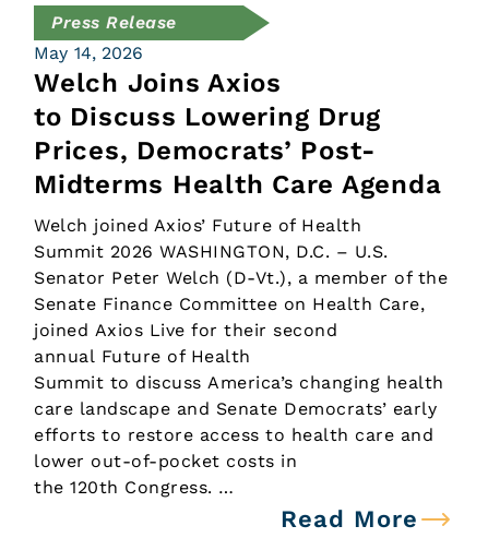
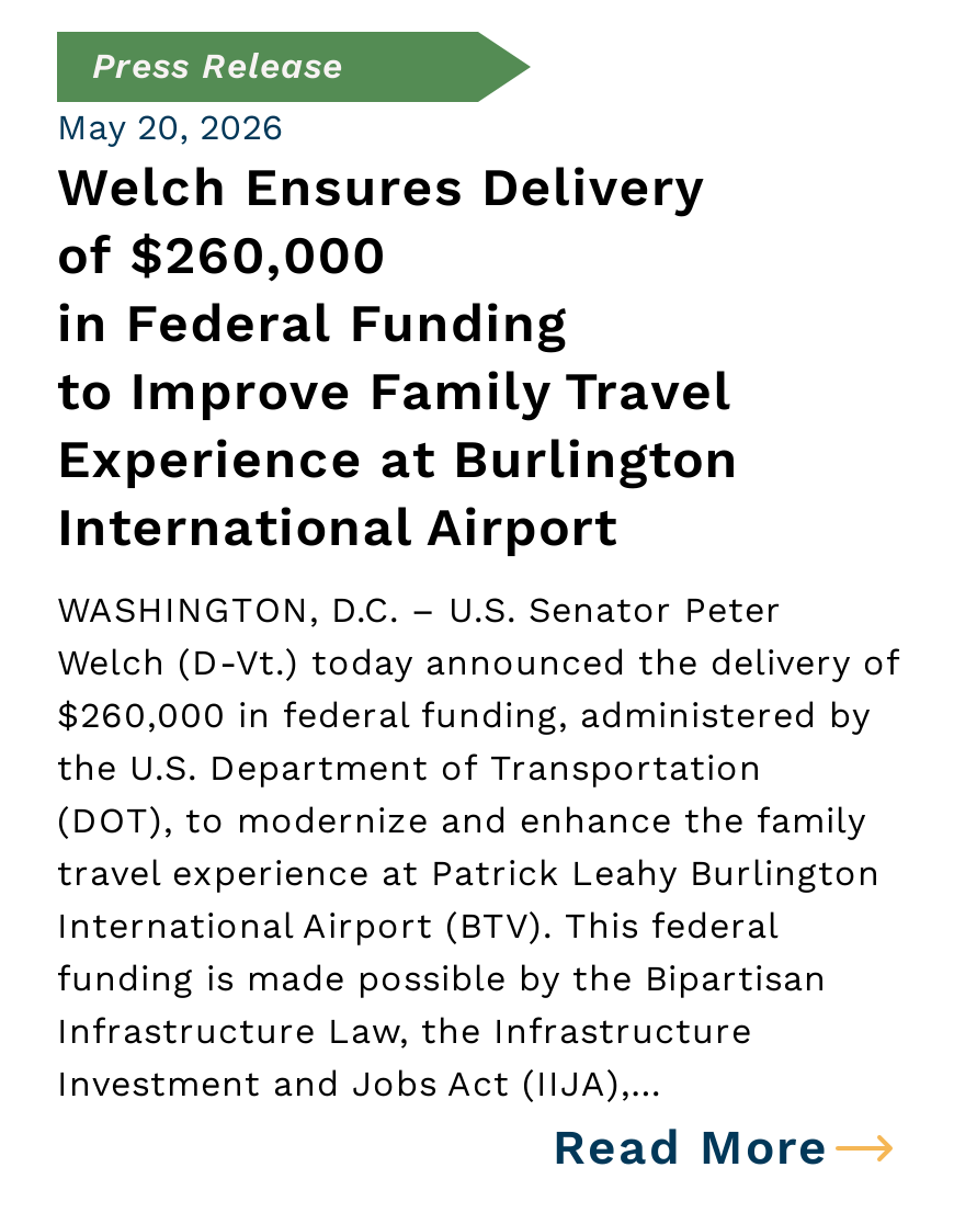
[34,43,450,200] May 14, 2026 | Welch Joins Axios | to Discuss Lowering Drug | Prices, Democrats’ Post- | Midterms Health Care Agenda -> [57,106,739,558] May 20, 2026 | Welch Ensures Delivery | of $260,000 | in Federal Funding | to Improve Family Travel | Experience at Burlington | International Airport
[34,215,448,498] Welch joined Axios’ Future of Health | Summit 2026 WASHINGTON, D.C. – U.S. | Senator Peter Welch (D-Vt.), a member of the | Senate Finance Committee on Health Care, | joined Axios Live for their second | annual Future of Health | Summit to discuss America’s changing health | care landscape and Senate Democrats’ early | efforts to restore access to health care and | lower out-of-pocket costs in | the 120th Congress. … -> [57,589,898,1104] WASHINGTON, D.C. – U.S. Senator Peter | Welch (D-Vt.) today announced the delivery of | $260,000 in federal funding, administered by | the U.S. Department of Transportation | (DOT), to modernize and enhance the family | travel experience at Patrick Leahy Burlington | International Airport (BTV). This federal | funding is made possible by the Bipartisan | Infrastructure Law, the Infrastructure | Investment and Jobs Act (IIJA),…

